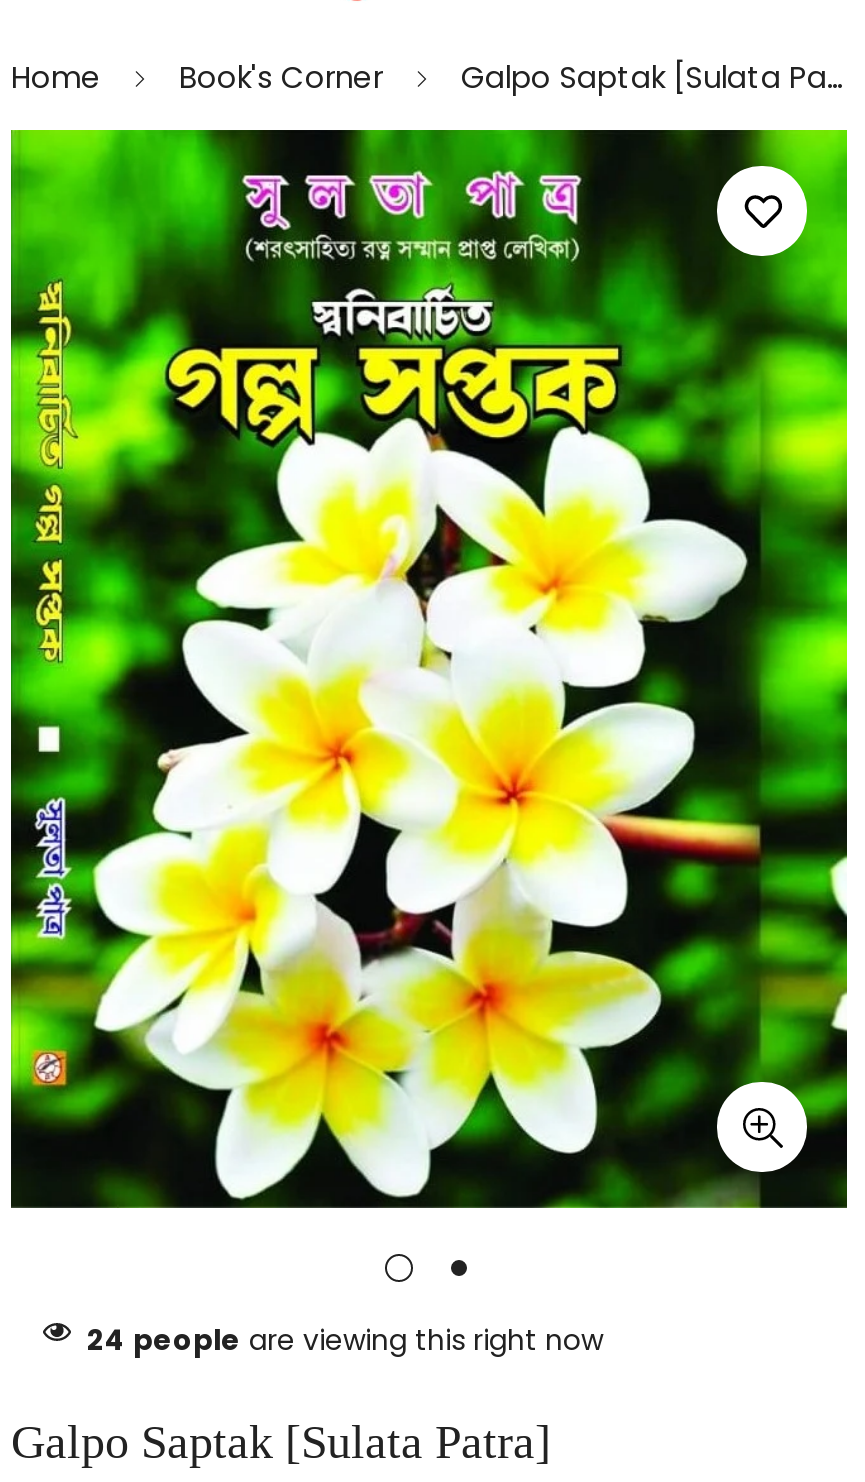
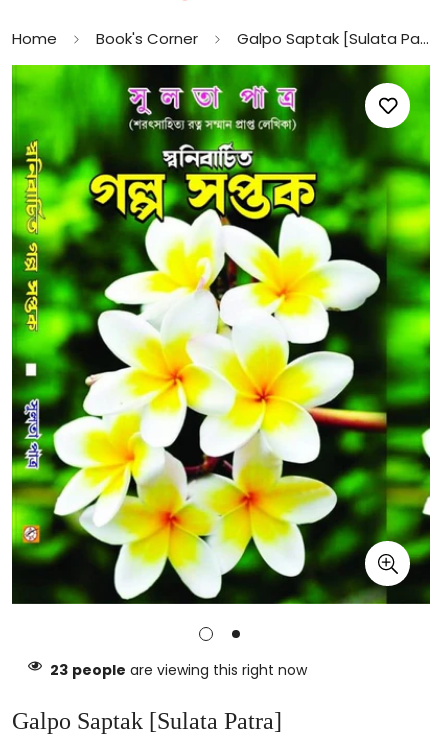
[87,1320,603,1360] 24 people are viewing this right now -> [50,660,307,680] 23 people are viewing this right now

